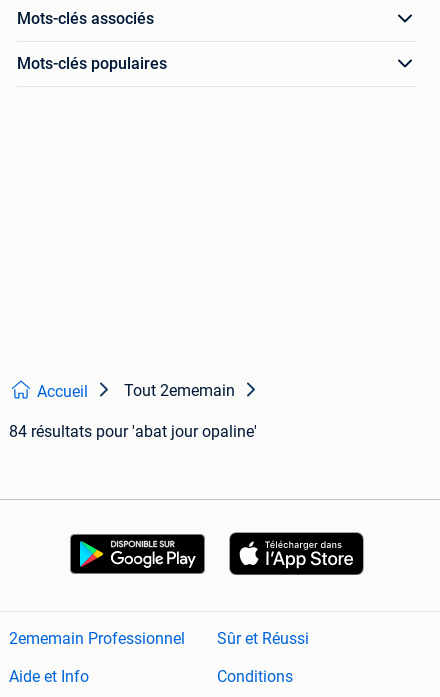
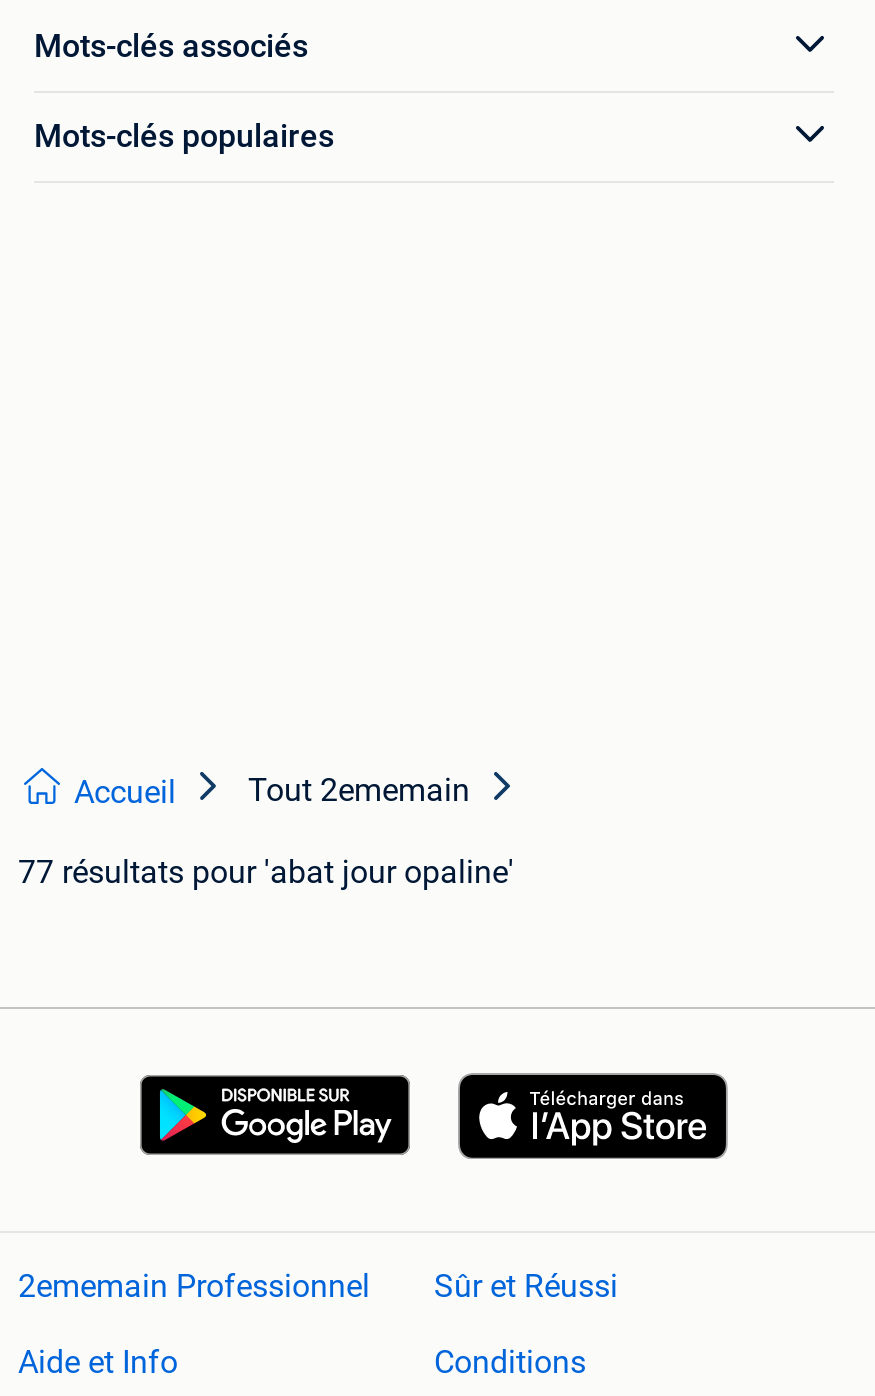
[9,422,257,441] 84 résultats pour 'abat jour opaline' -> [18,852,514,890] 77 résultats pour 'abat jour opaline'

